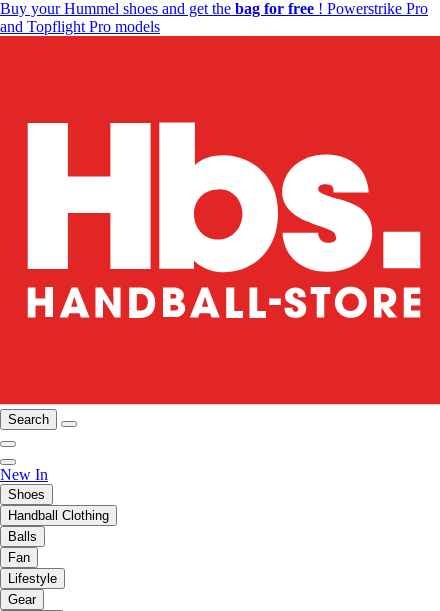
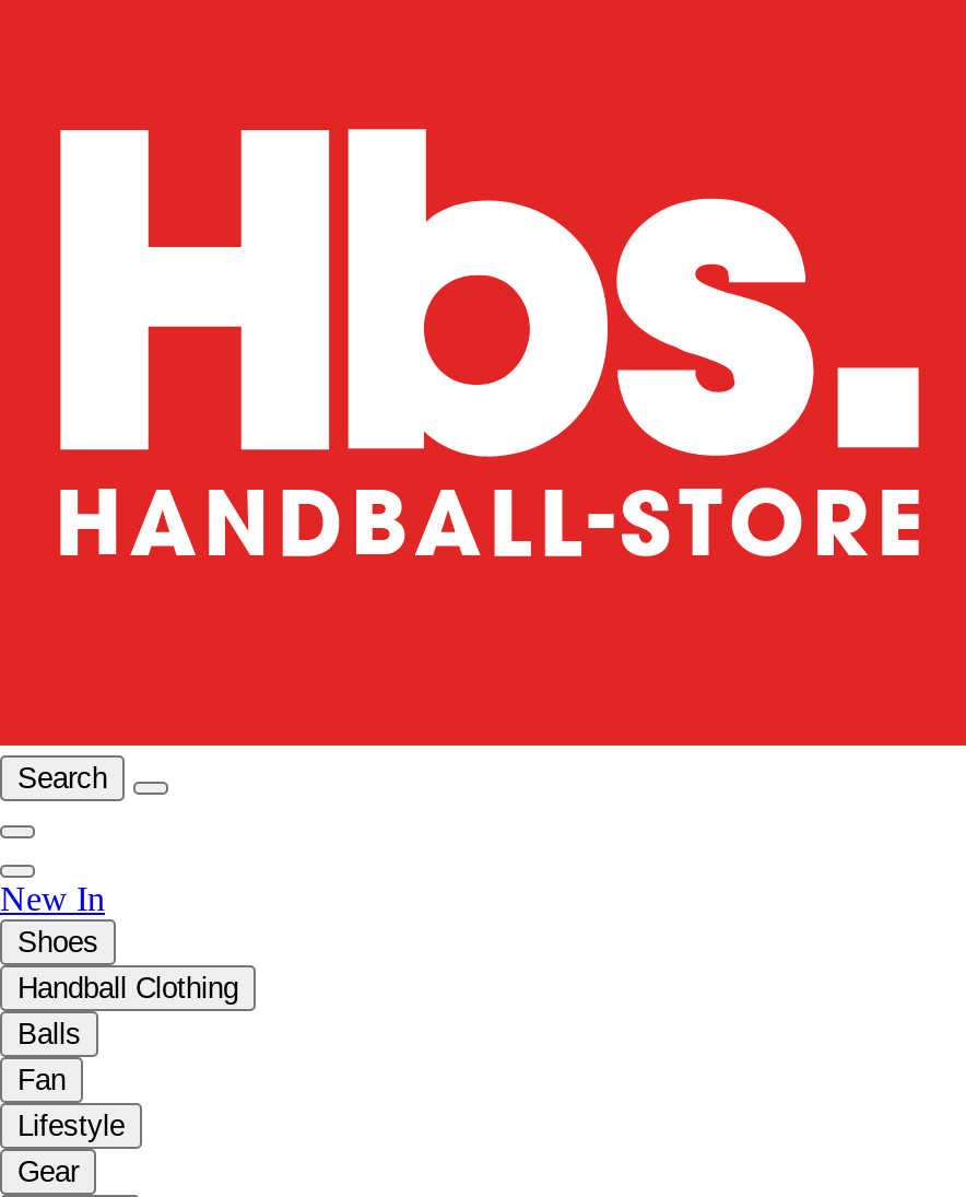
[0,0,428,35] Buy your Hummel shoes and get the bag for free! Powerstrike Pro | and Topflight Pro models -> none

